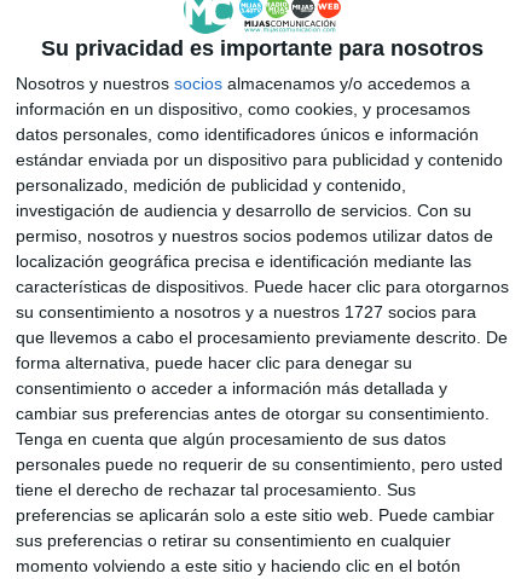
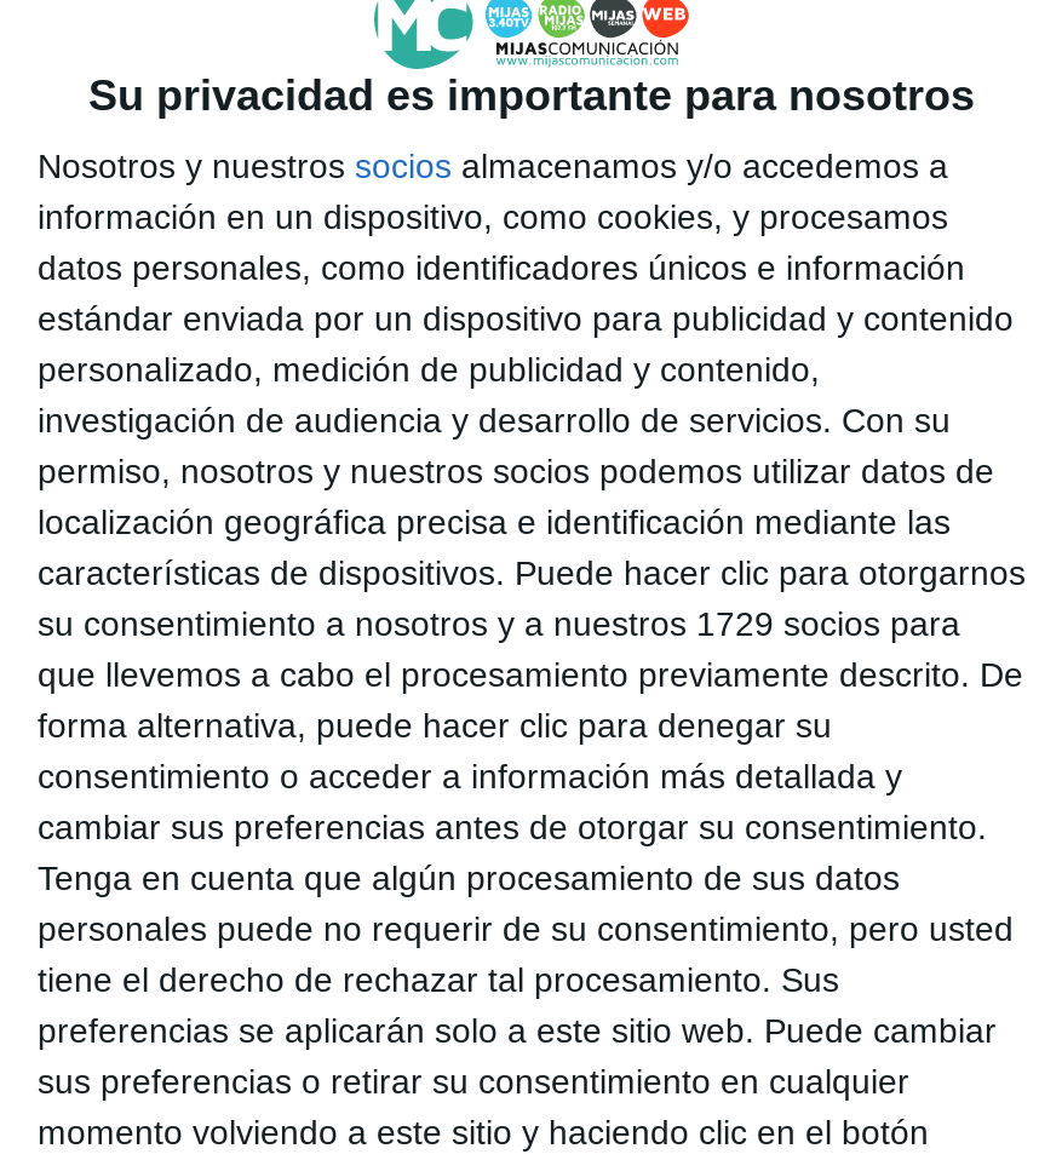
[16,302,476,321] su consentimiento a nosotros y a nuestros 1727 socios para -> [38,605,960,643] su consentimiento a nosotros y a nuestros 1729 socios para

